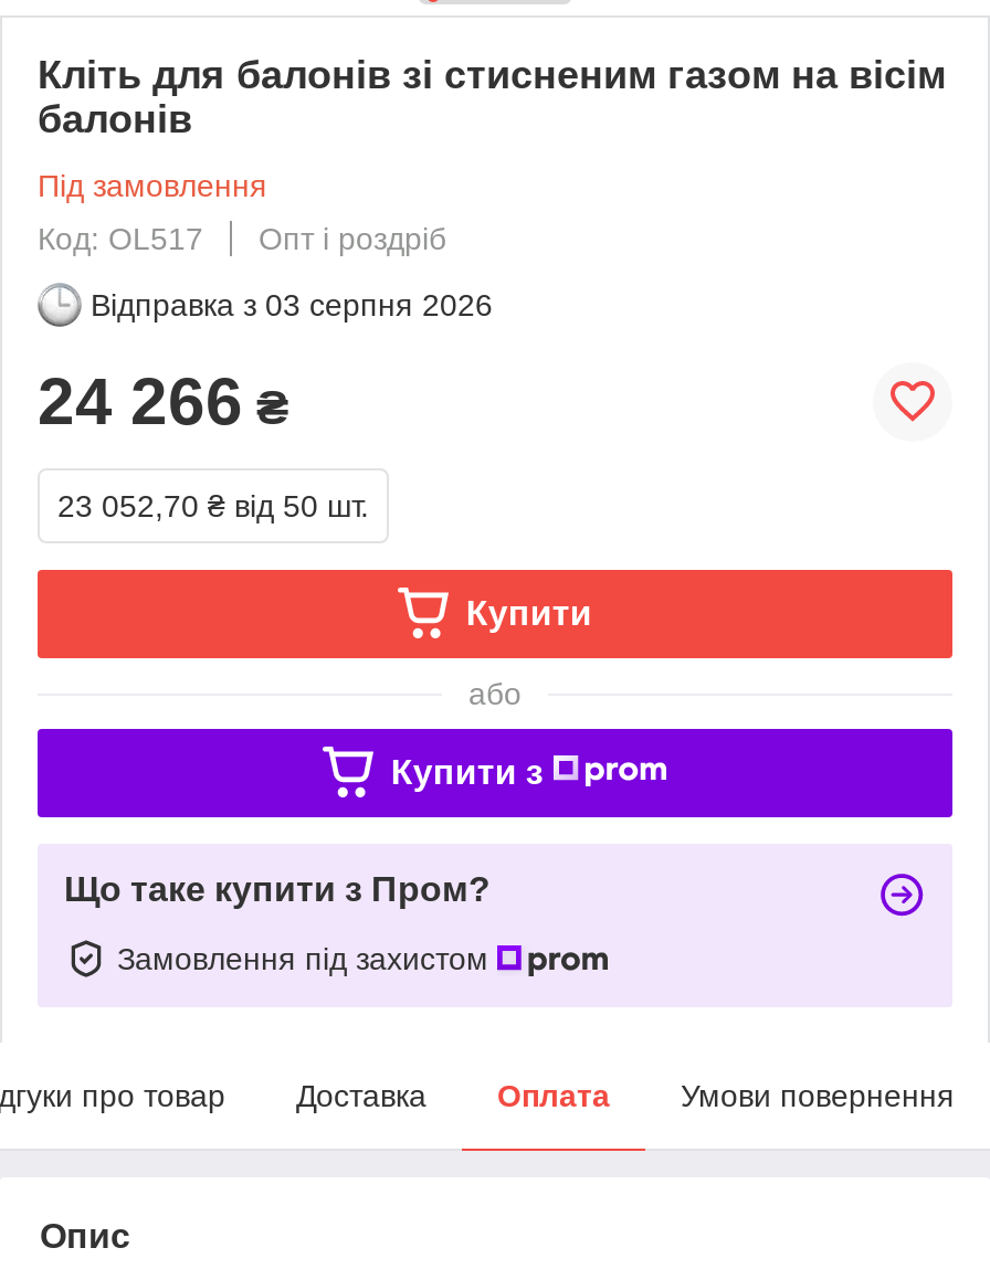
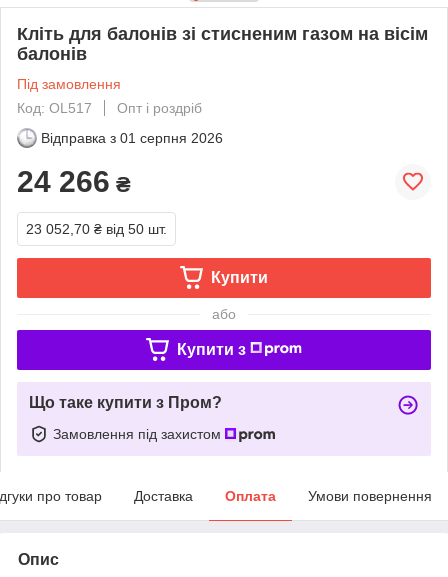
[91,287,493,322] Відправка з 03 серпня 2026 -> [41,130,223,146] Відправка з 01 серпня 2026

